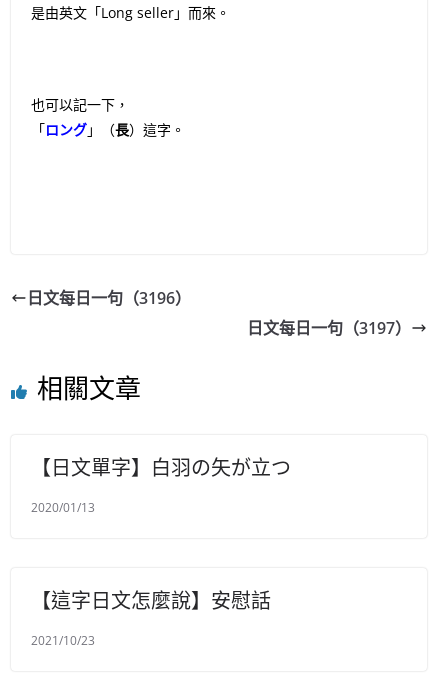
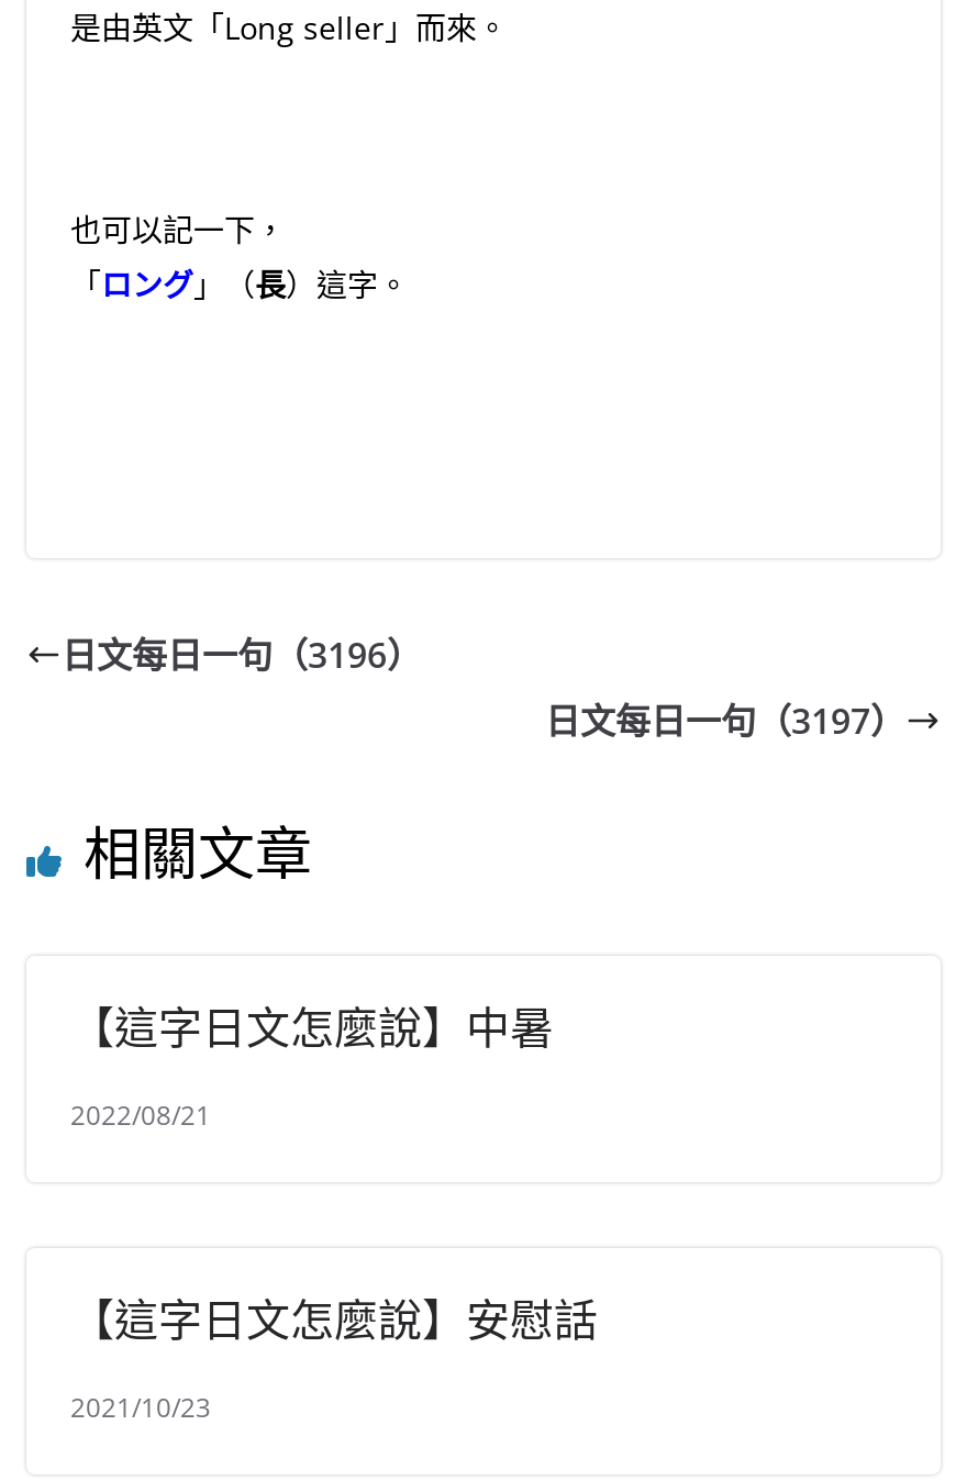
[31,454,291,481] 【日文單字】白羽の矢が立つ -> [70,997,554,1057] 【這字日文怎麼說】中暑
[31,499,95,516] 2020/01/13 -> [70,1096,211,1134] 2022/08/21

